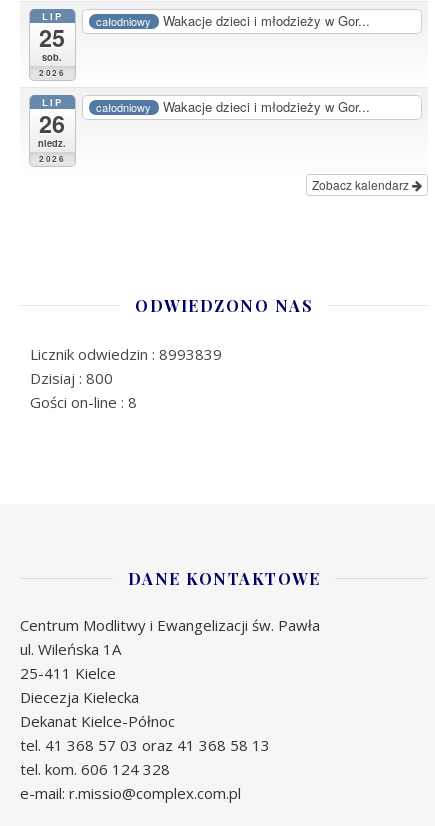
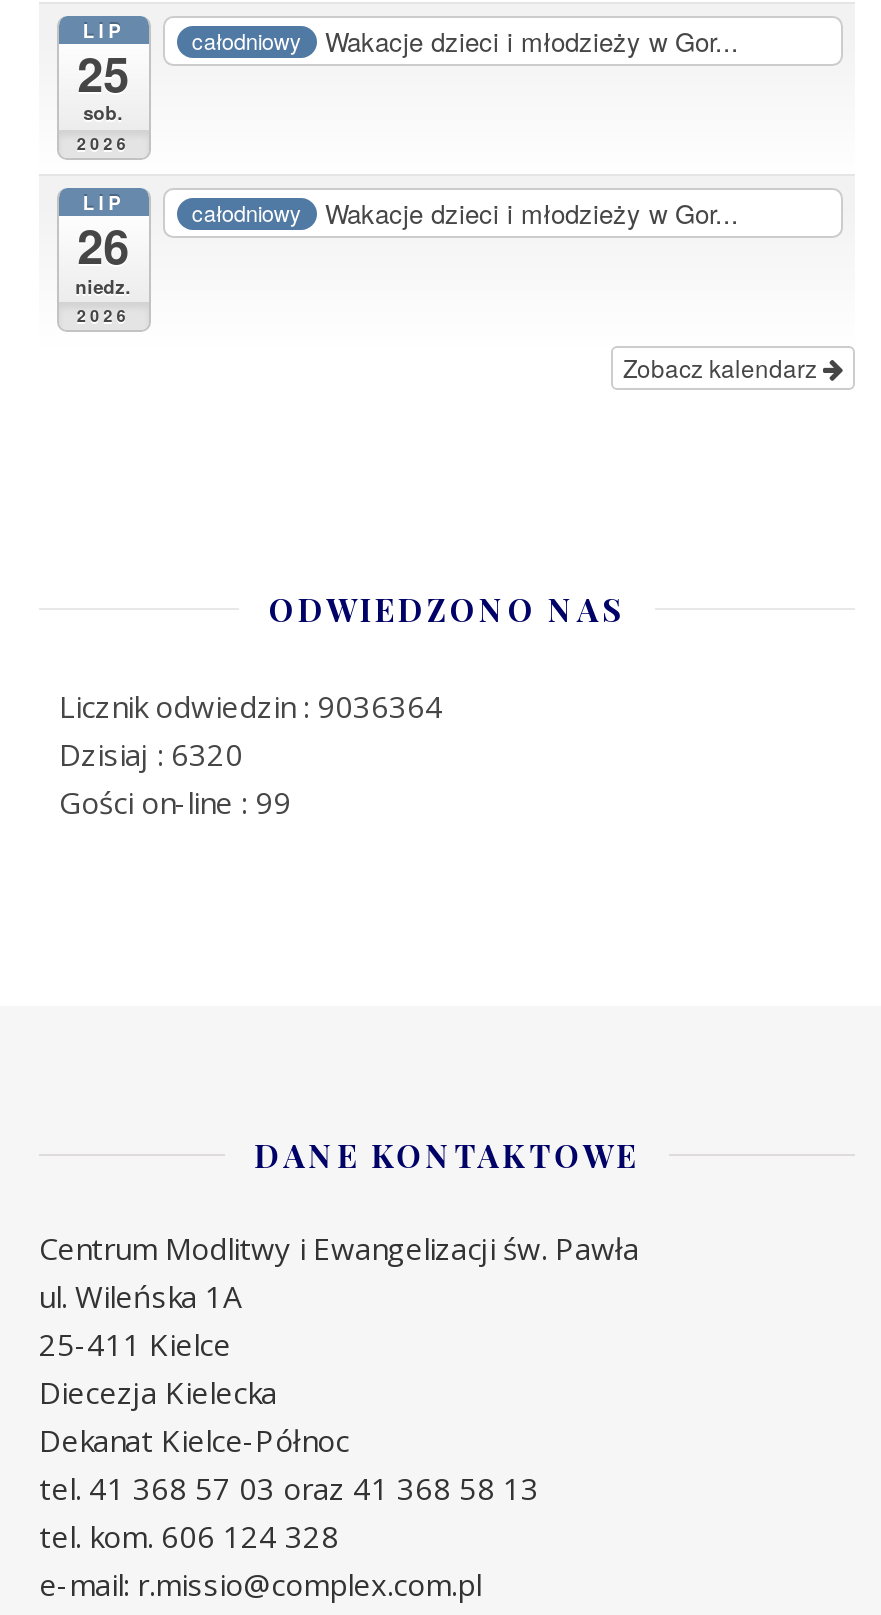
[30,343,222,363] Licznik odwiedzin : 8993839 -> [59,686,443,726] Licznik odwiedzin : 9036364
[30,367,113,387] Dzisiaj : 800 -> [59,734,243,774] Dzisiaj : 6320
[30,391,137,411] Gości on-line : 8 -> [59,782,291,822] Gości on-line : 99

